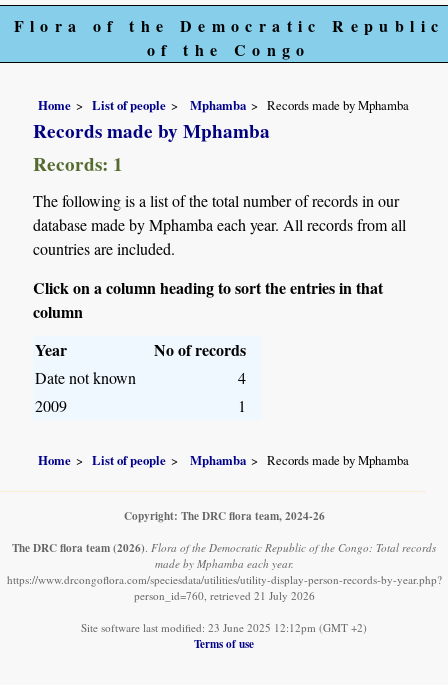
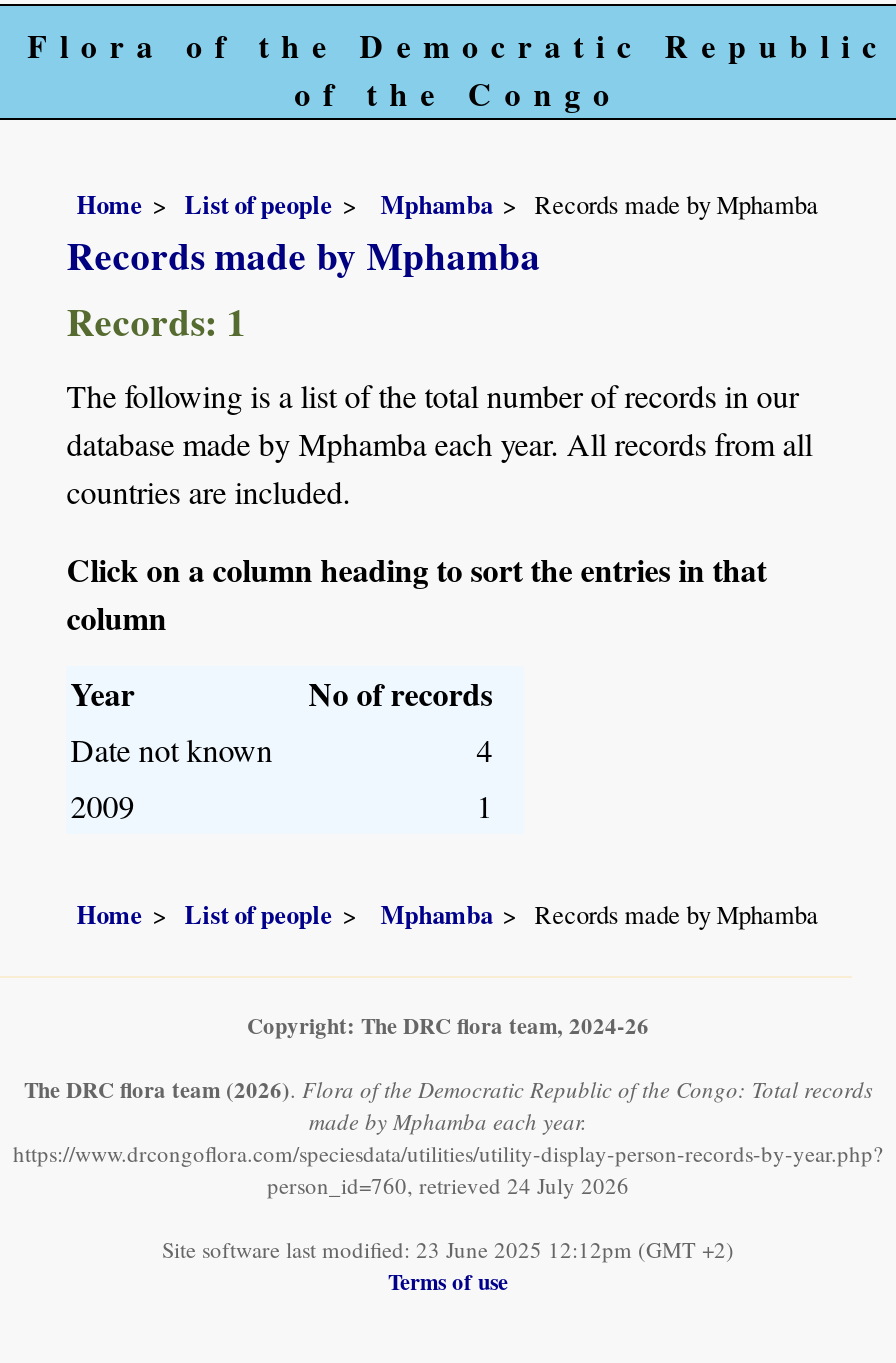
[133,588,314,603] person_id=760, retrieved 21 July 2026 -> [267,1171,629,1201] person_id=760, retrieved 24 July 2026

